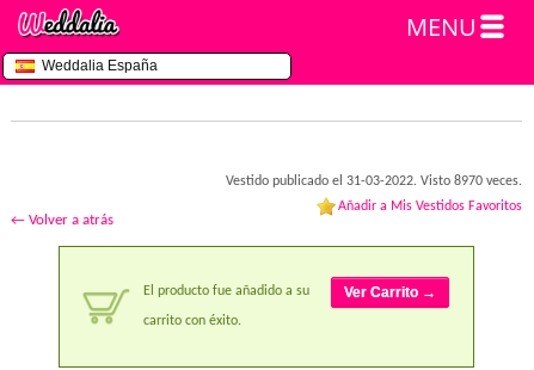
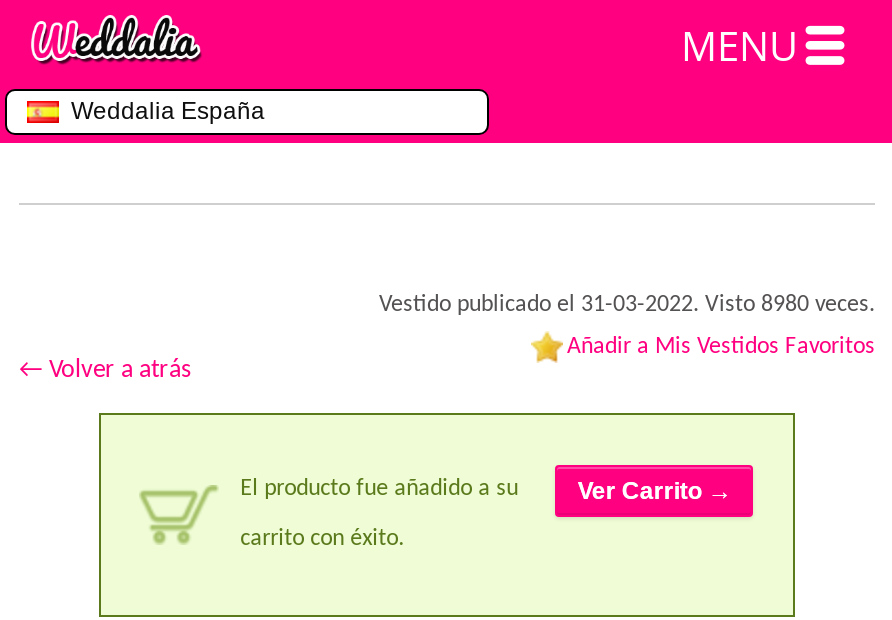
[226,174,522,189] Vestido publicado el 31-03-2022. Visto 8970 veces. -> [379,293,875,317] Vestido publicado el 31-03-2022. Visto 8980 veces.

